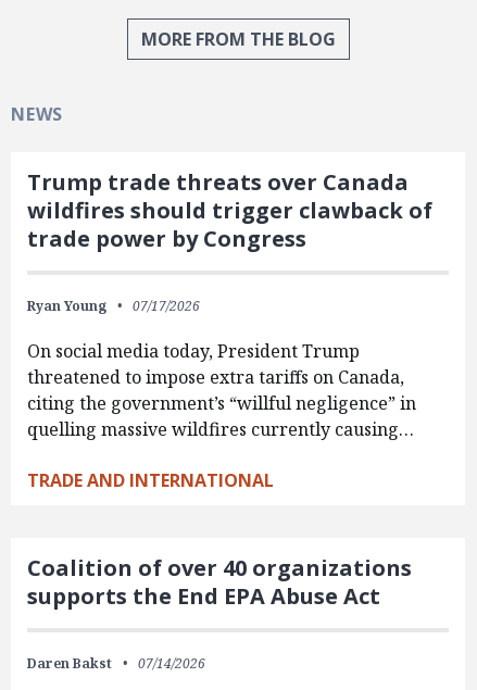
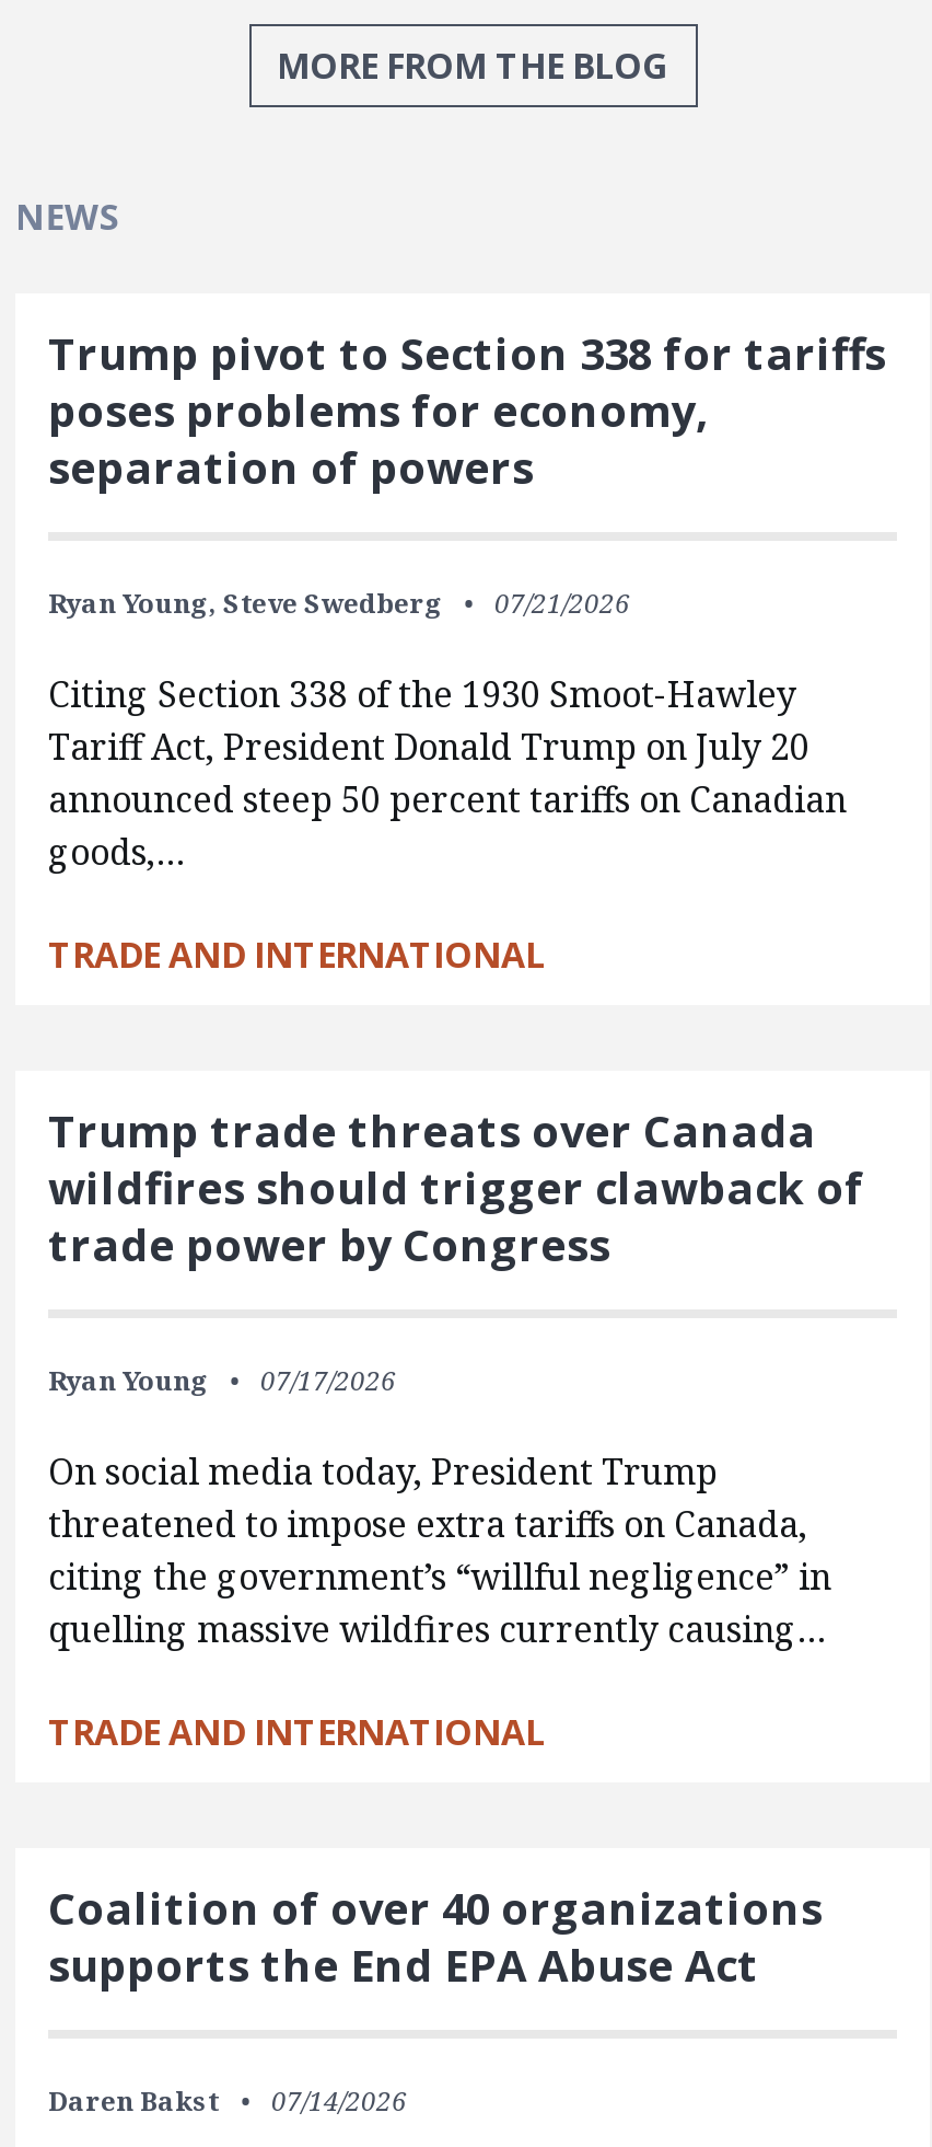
none -> [48,324,886,979] Trump pivot to Section 338 for tariffs | poses problems for economy, | separation of powers | Ryan Young, Steve Swedberg | 07/21/2026 | Citing Section 338 of the 1930 Smoot-Hawley | Tariff Act, President Donald Trump on July 20 | announced steep 50 percent tariffs on Canadian | goods,… | TRADE AND INTERNATIONAL

